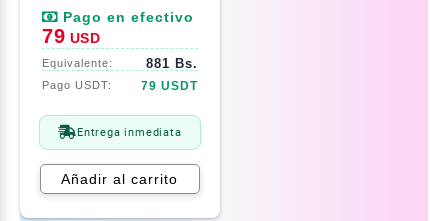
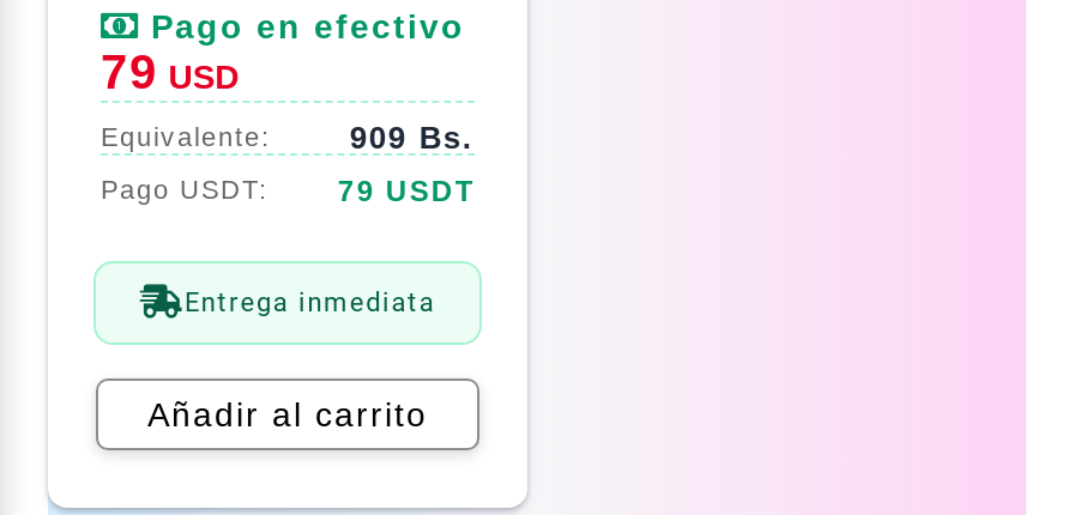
[146,56,198,71] 881 Bs. -> [350,119,474,155] 909 Bs.

